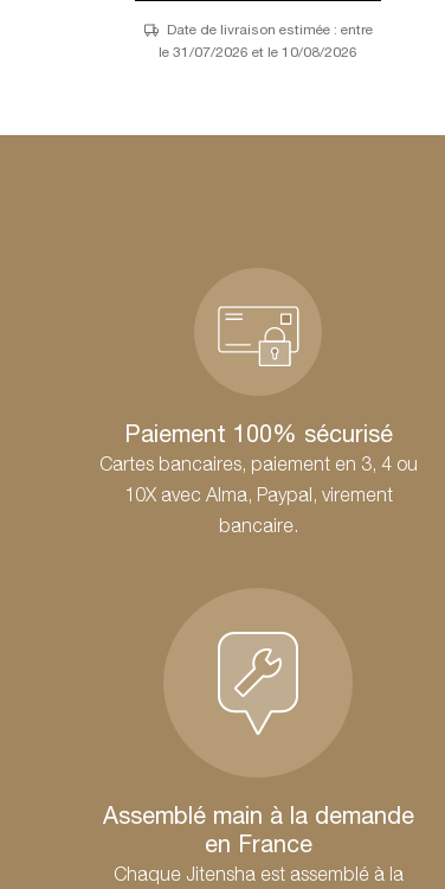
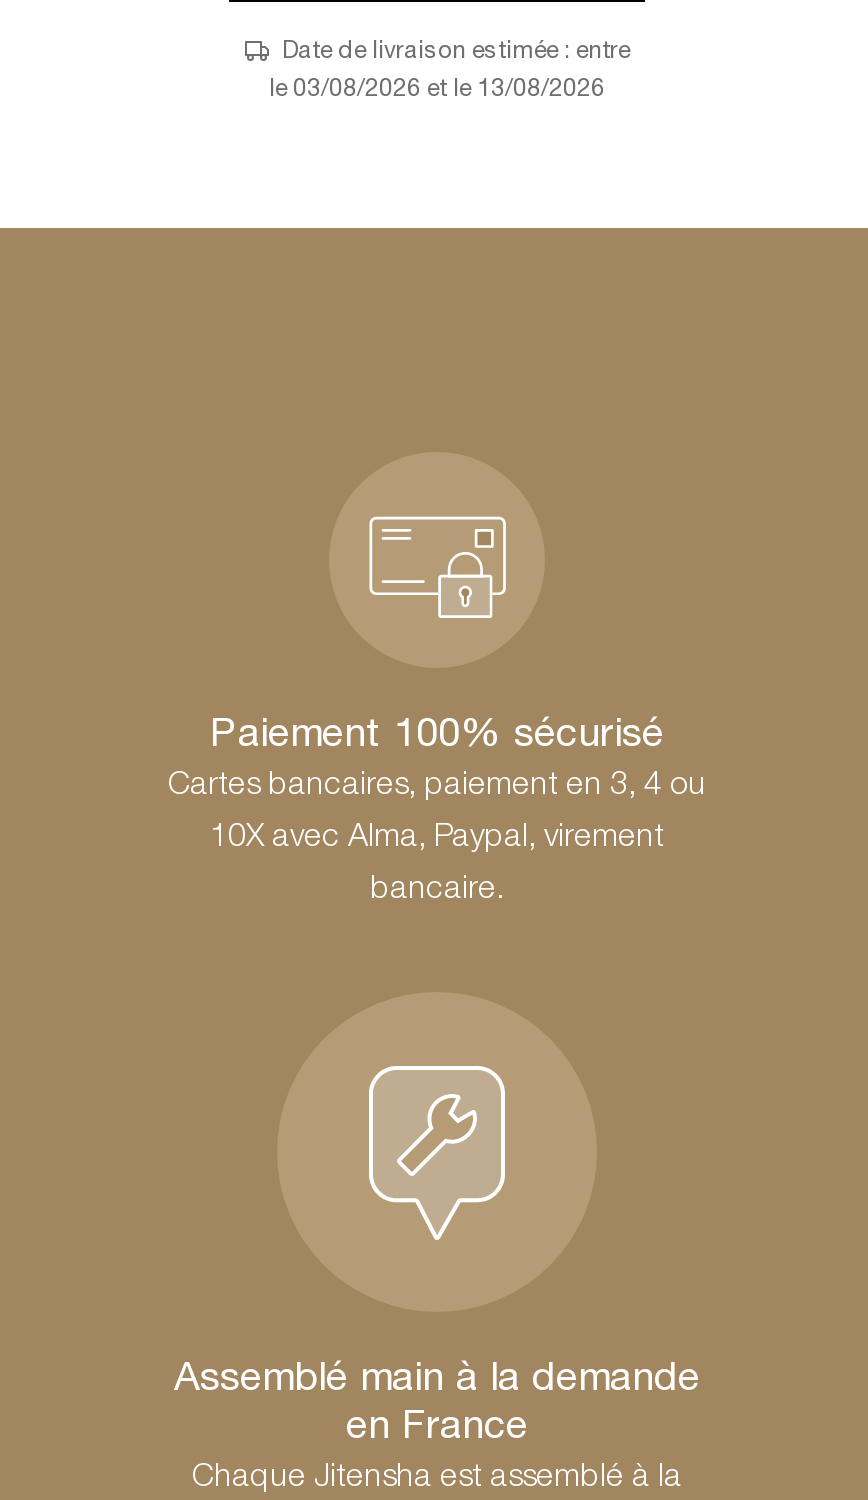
[159,44,357,60] le 31/07/2026 et le 10/08/2026 -> [269,74,605,102] le 03/08/2026 et le 13/08/2026

